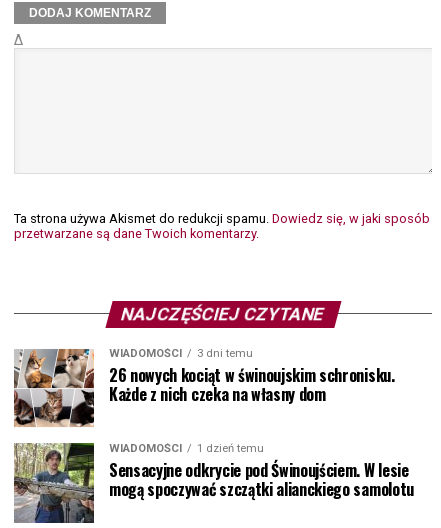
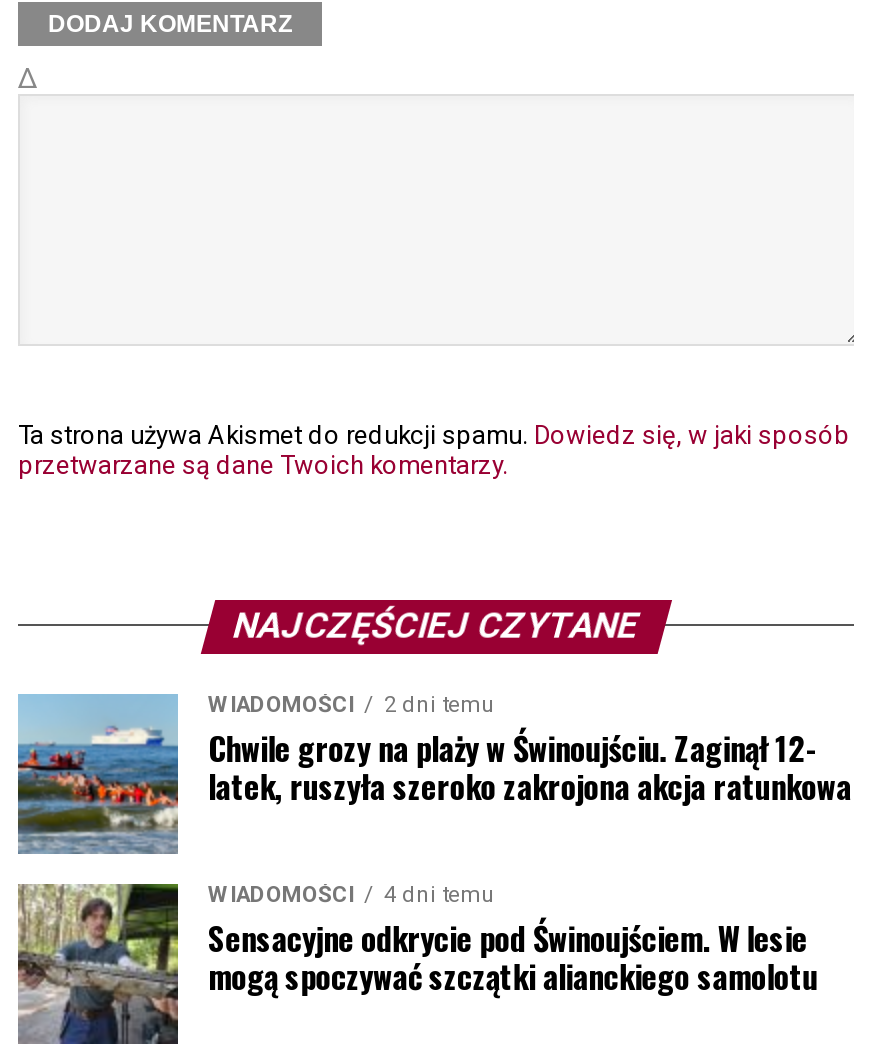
[13,347,395,428] [image] | 3 dni temu | 26 nowych kociąt w świnoujskim schronisku. | Każde z nich czeka na własny dom -> [16,691,851,856] [image] | 2 dni temu | Chwile grozy na plaży w Świnoujściu. Zaginął 12- | latek, ruszyła szeroko zakrojona akcja ratunkowa
[109,442,264,455] WIADOMOŚCI 1 dzień temu -> [208,881,496,907] WIADOMOŚCI 4 dni temu

